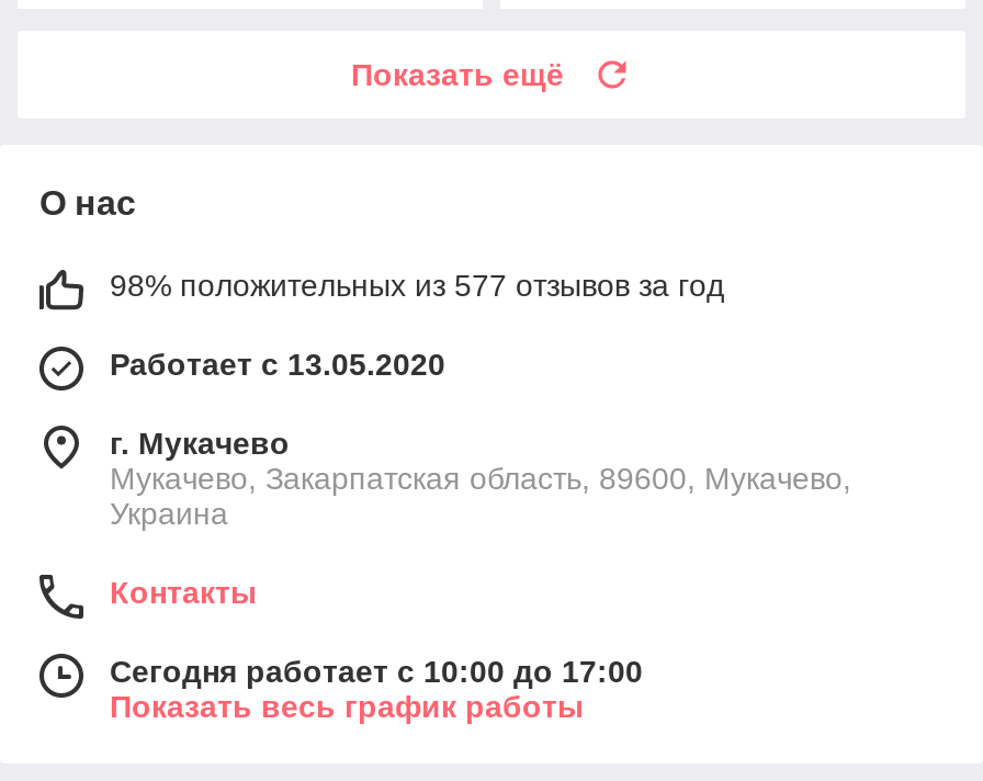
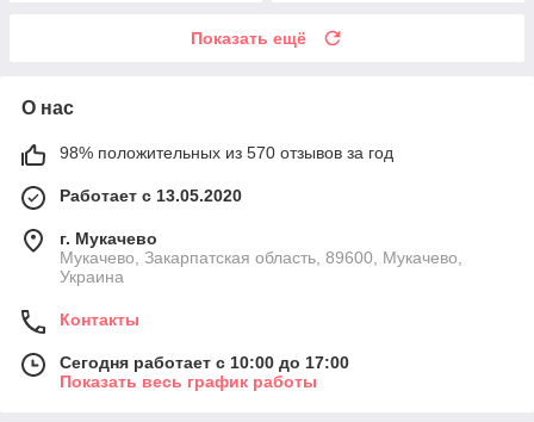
[110,269,724,304] 98% положительных из 577 отзывов за год -> [60,144,393,163] 98% положительных из 570 отзывов за год

